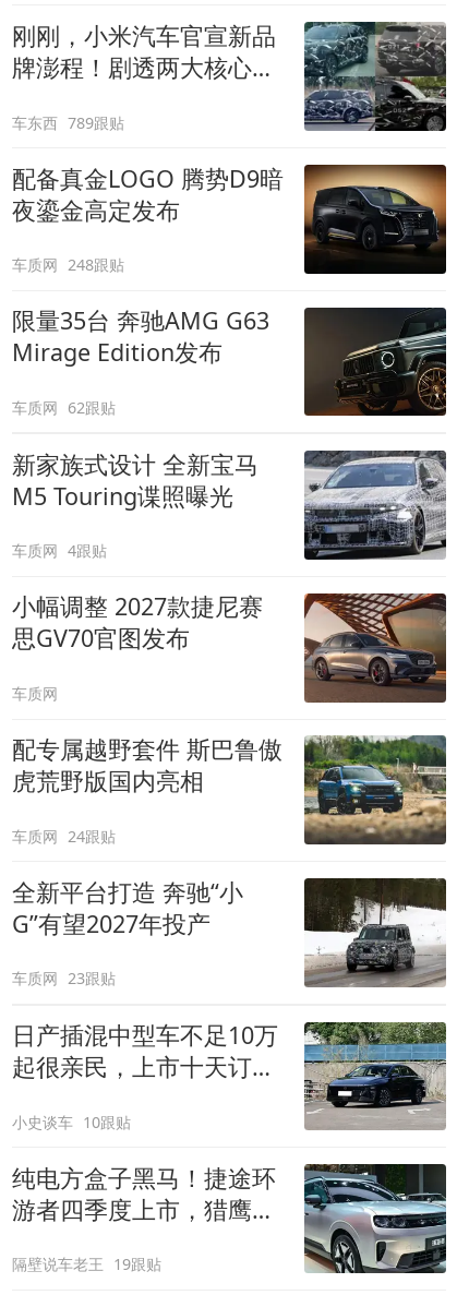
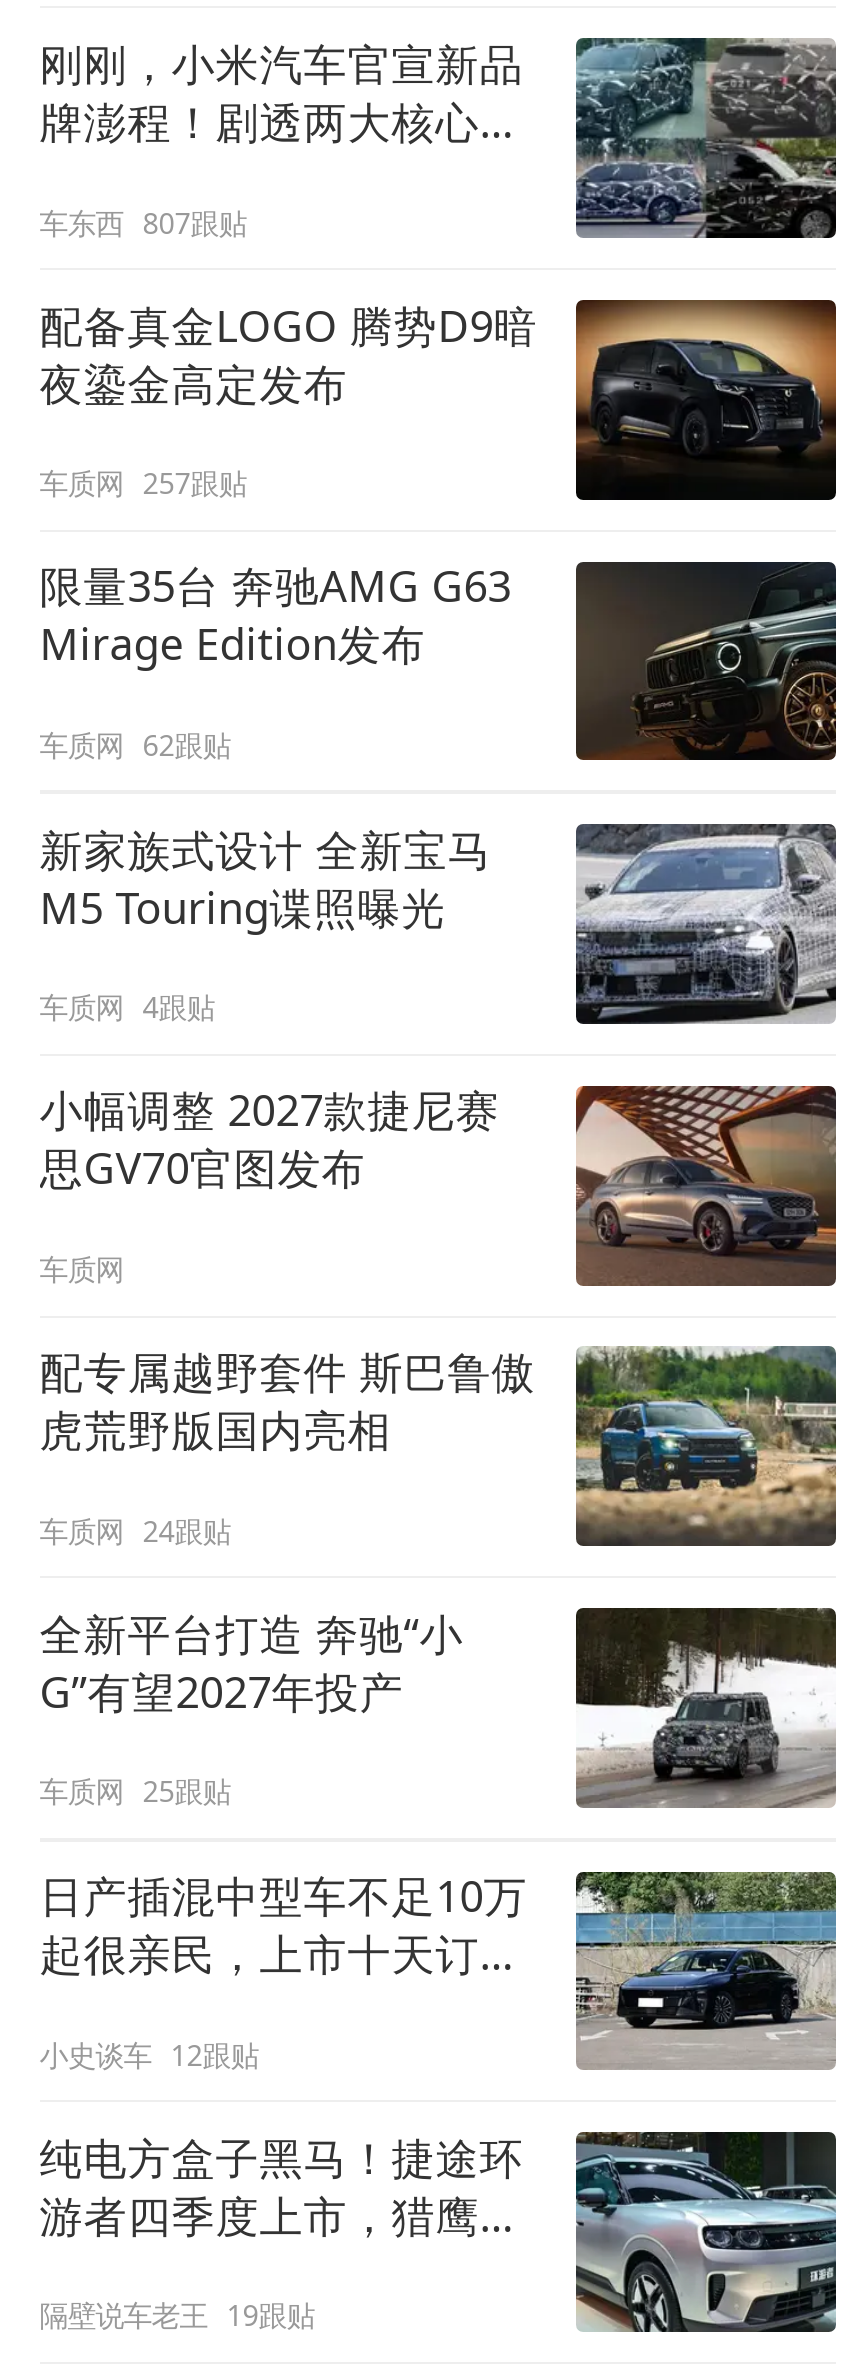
[12,112,125,133] 车东西 789跟贴 -> [39,203,247,241] 车东西 807跟贴
[12,254,125,275] 车质网 248跟贴 -> [39,464,247,502] 车质网 257跟贴
[12,968,116,989] 车质网 23跟贴 -> [39,1772,231,1810] 车质网 25跟贴
[12,1111,131,1132] 小史谈车 10跟贴 -> [39,2036,259,2074] 小史谈车 12跟贴

